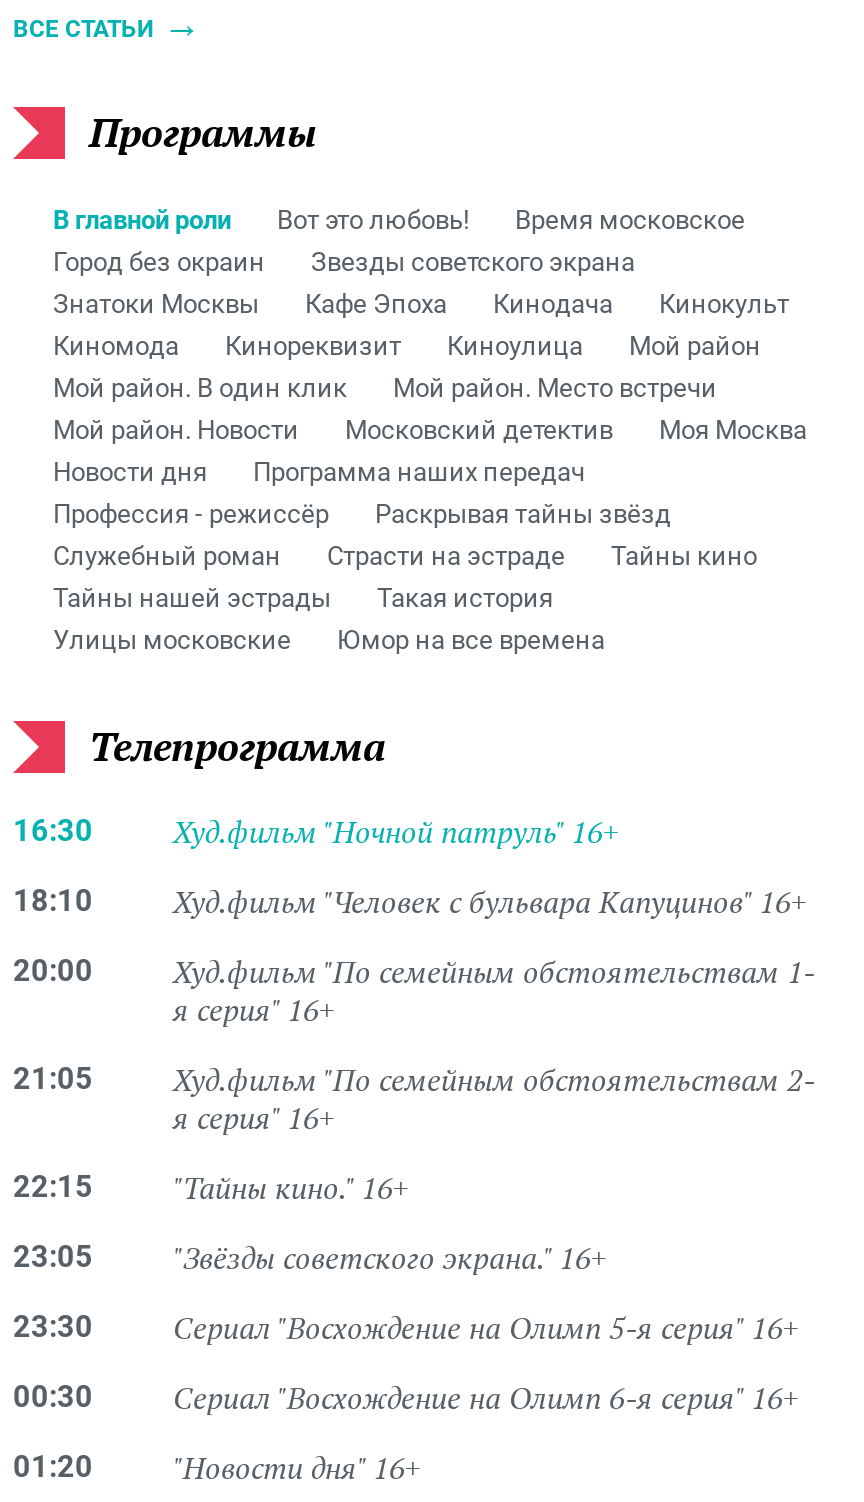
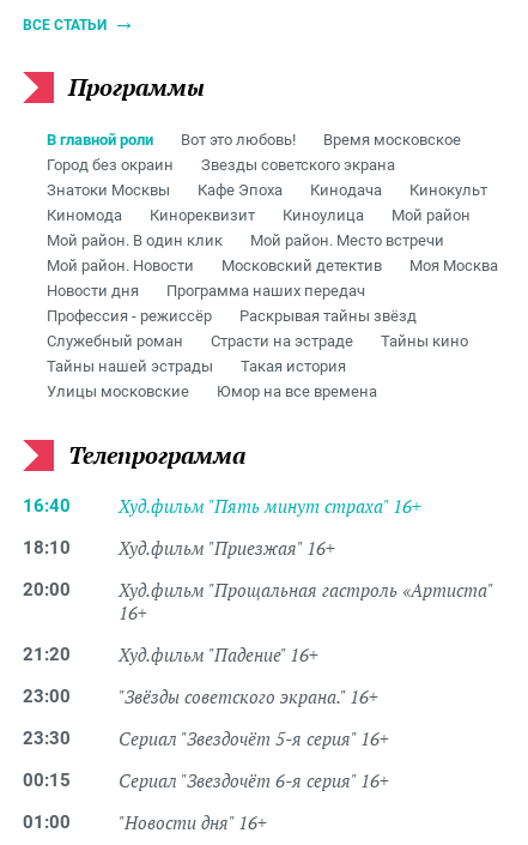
[13,811,619,851] 16:30 | Худ.фильм "Ночной патруль" 16+ -> [23,494,421,518] 16:40 | Худ.фильм "Пять минут страха" 16+
[173,881,807,921] Худ.фильм "Человек с бульвара Капуцинов" 16+ -> [119,536,335,560] Худ.фильм "Приезжая" 16+
[13,951,815,1275] Худ.фильм "По семейным обстоятельствам 1- | я серия" 16+ | 21:05 | Худ.фильм "По семейным обстоятельствам 2- | я серия" 16+ | 22:15 | "Тайны кино." 16+ | 23:05 -> [23,578,492,707] Худ.фильм "Прощальная гастроль «Артиста" | 16+ | 21:20 | Худ.фильм "Падение" 16+ | 23:00
[173,1307,799,1347] Сериал "Восхождение на Олимп 5-я серия" 16+ -> [119,726,389,750] Сериал "Звездочёт 5-я серия" 16+
[13,1377,799,1417] 00:30 | Сериал "Восхождение на Олимп 6-я серия" 16+ -> [23,768,389,792] 00:15 | Сериал "Звездочёт 6-я серия" 16+
[13,1449,93,1485] 01:20 -> [23,811,71,833] 01:00

